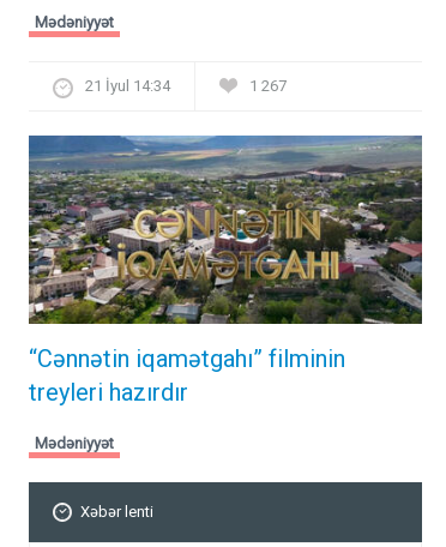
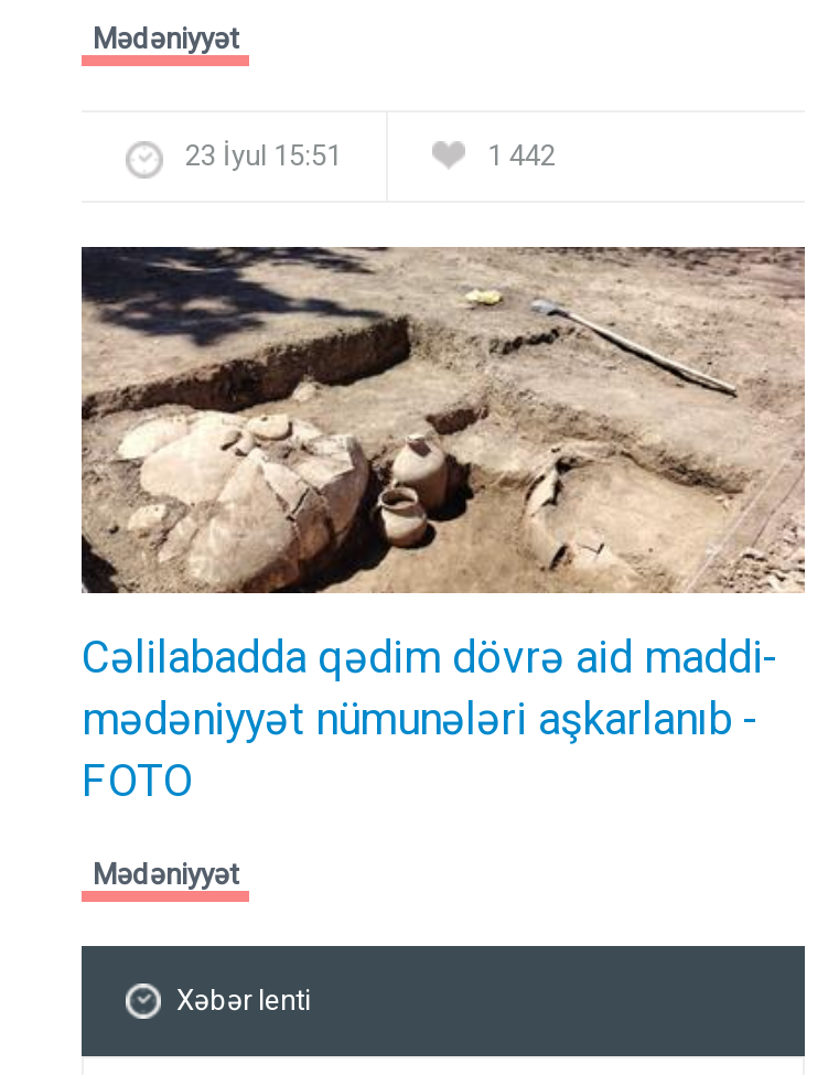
[85,77,287,95] 21 İyul 14:34 | 1 267 -> [185,139,556,172] 23 İyul 15:51 | 1 442
[28,134,423,406] [image] | “Cənnətin iqamətgahı” filminin | treyleri hazırdır -> [79,245,805,806] [image] | Cəlilabadda qədim dövrə aid maddi- | mədəniyyət nümunələri aşkarlanıb - | FOTO

